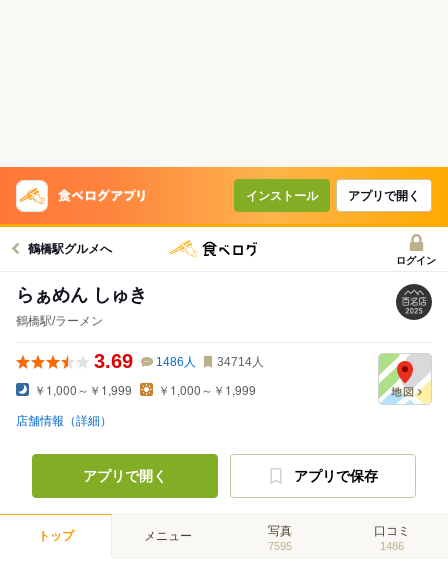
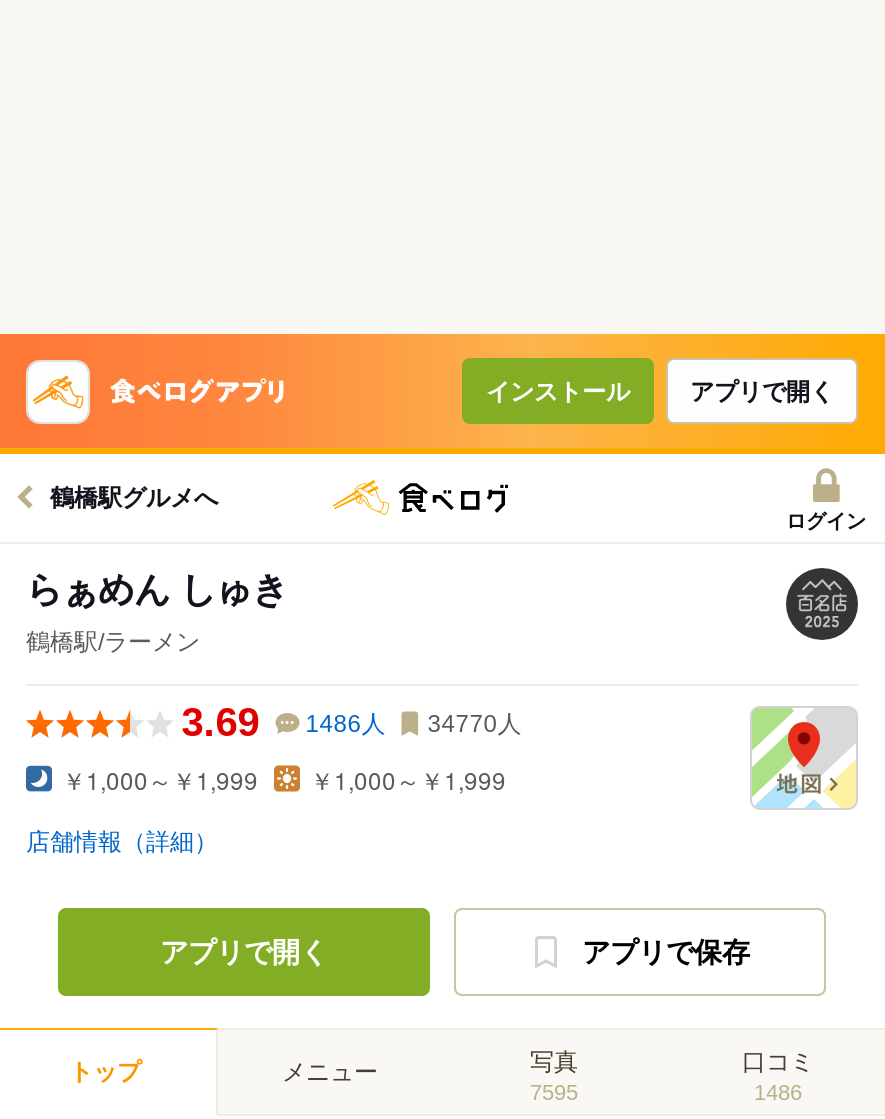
[94,350,264,372] 3.69 1486人 34714人 -> [182,700,522,744] 3.69 1486人 34770人

